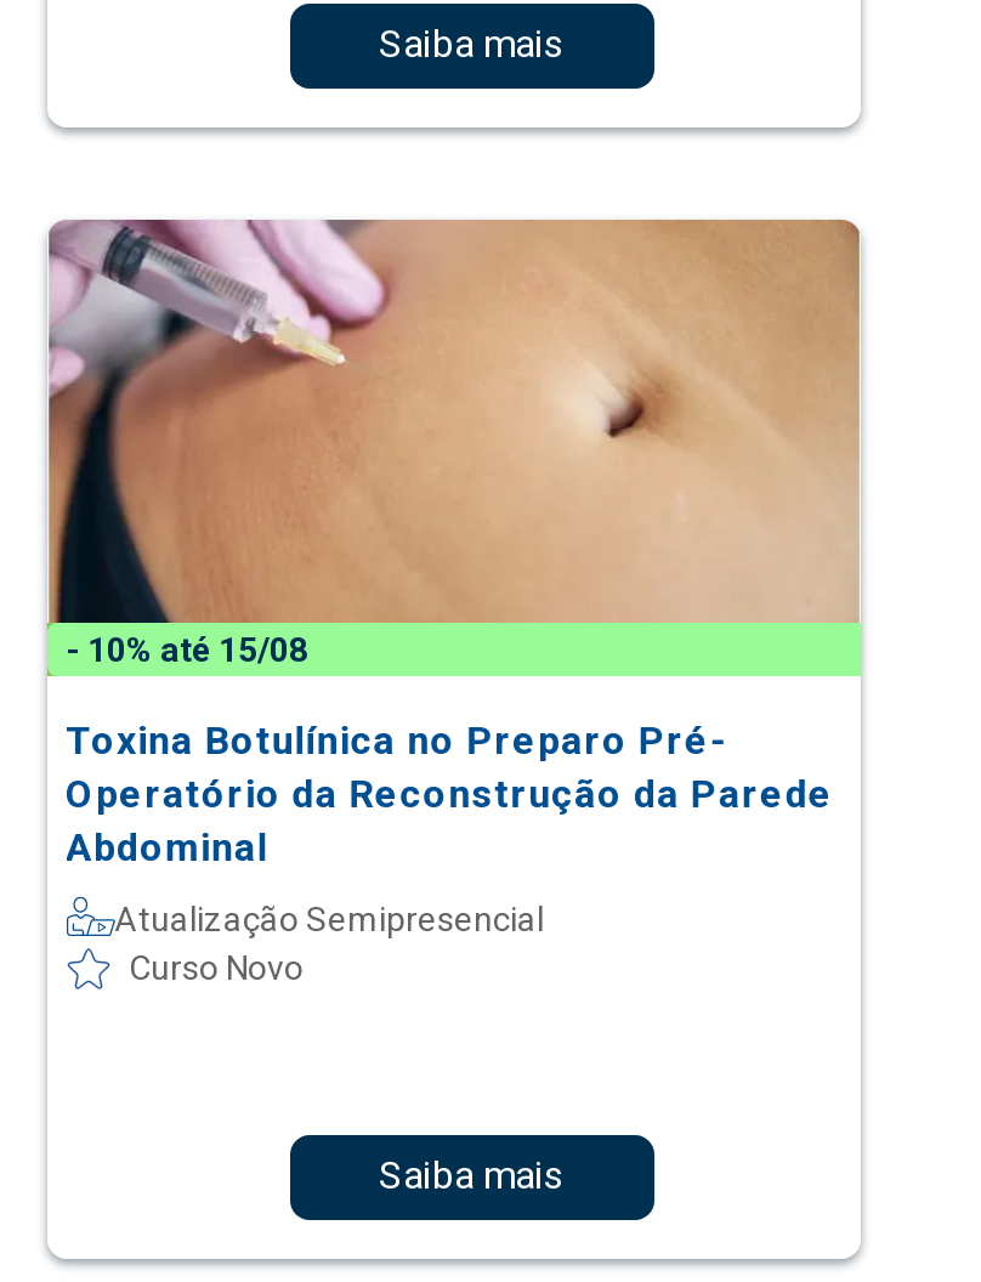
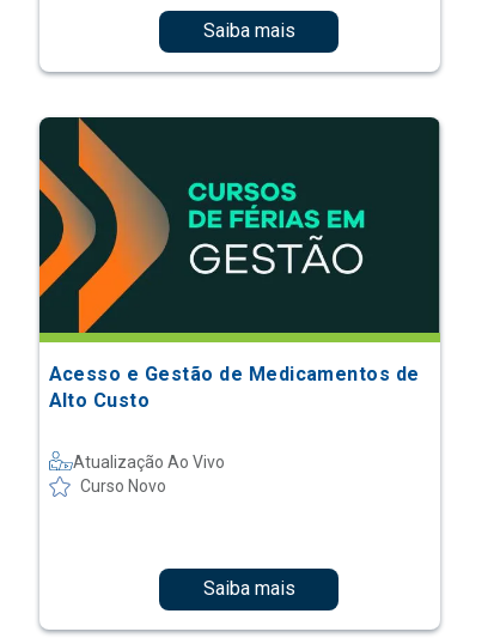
[47,217,861,938] [image] | - 10% até 15/08 | Toxina Botulínica no Preparo Pré- | Operatório da Reconstrução da Parede | Abdominal | Atualização Semipresencial -> [38,116,441,472] [image] | Acesso e Gestão de Medicamentos de | Alto Custo | Atualização Ao Vivo

